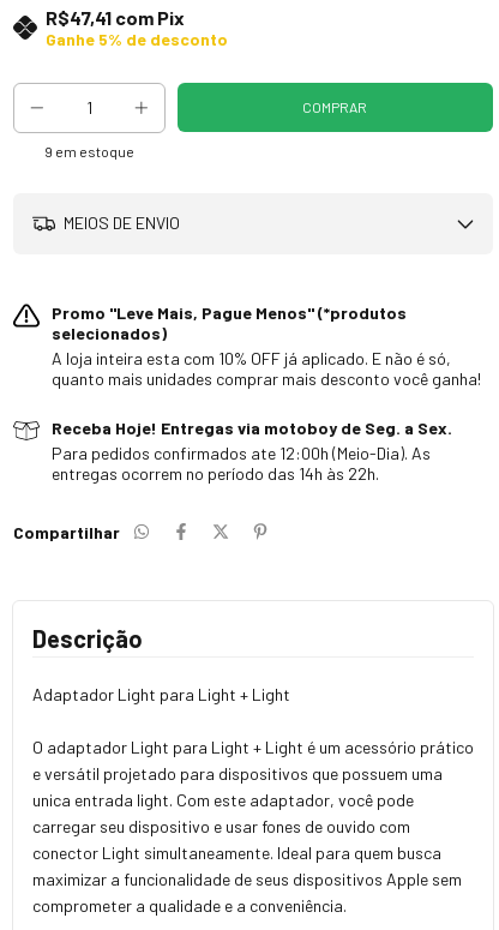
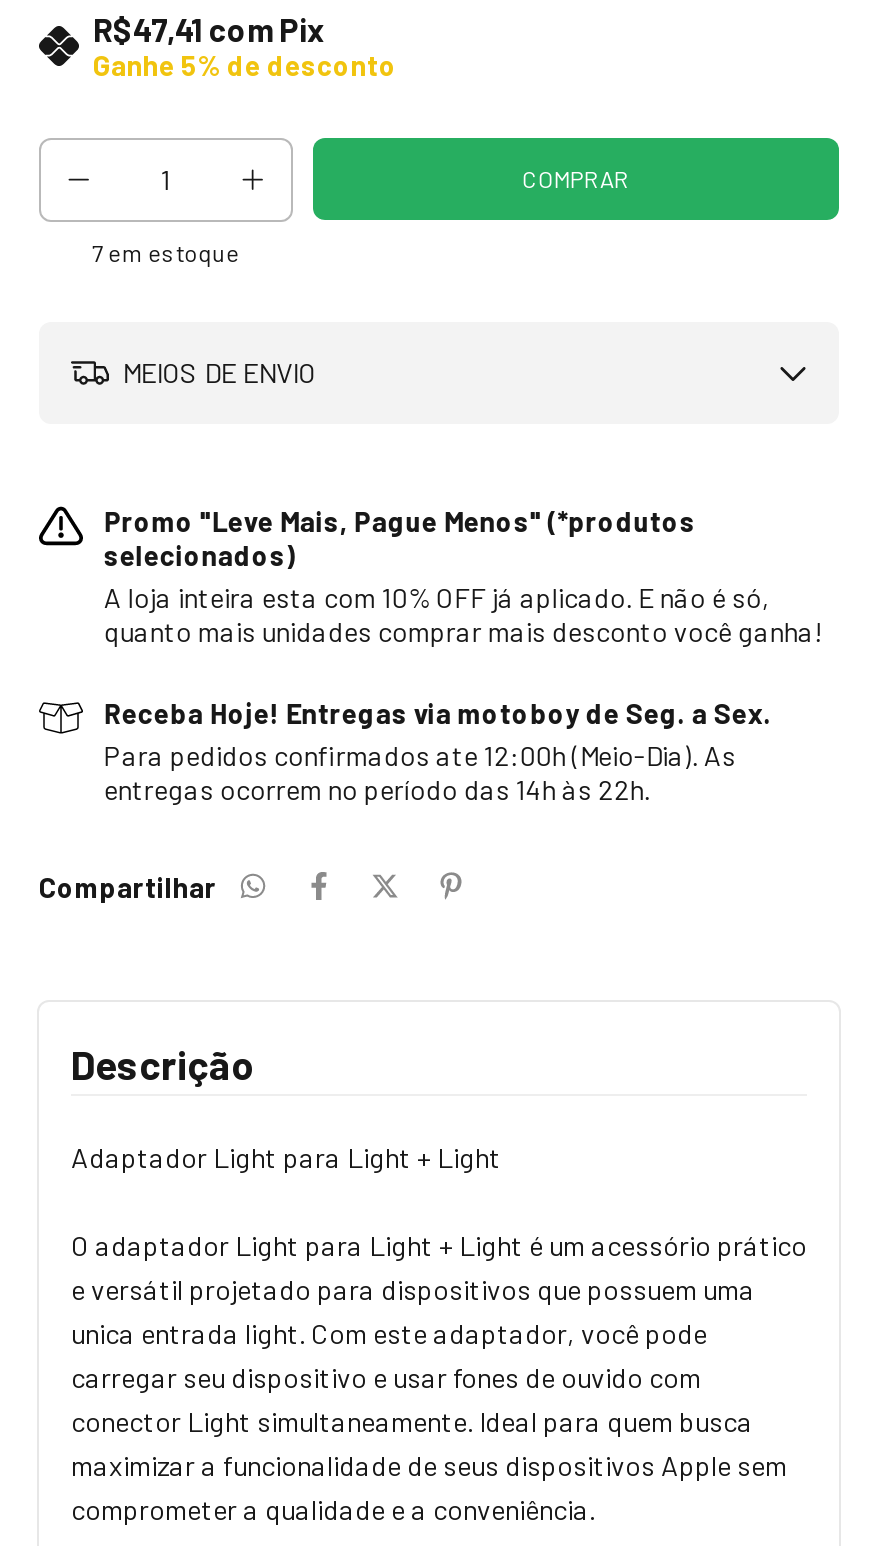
[44,143,134,160] 9 em estoque -> [92,238,240,266] 7 em estoque

